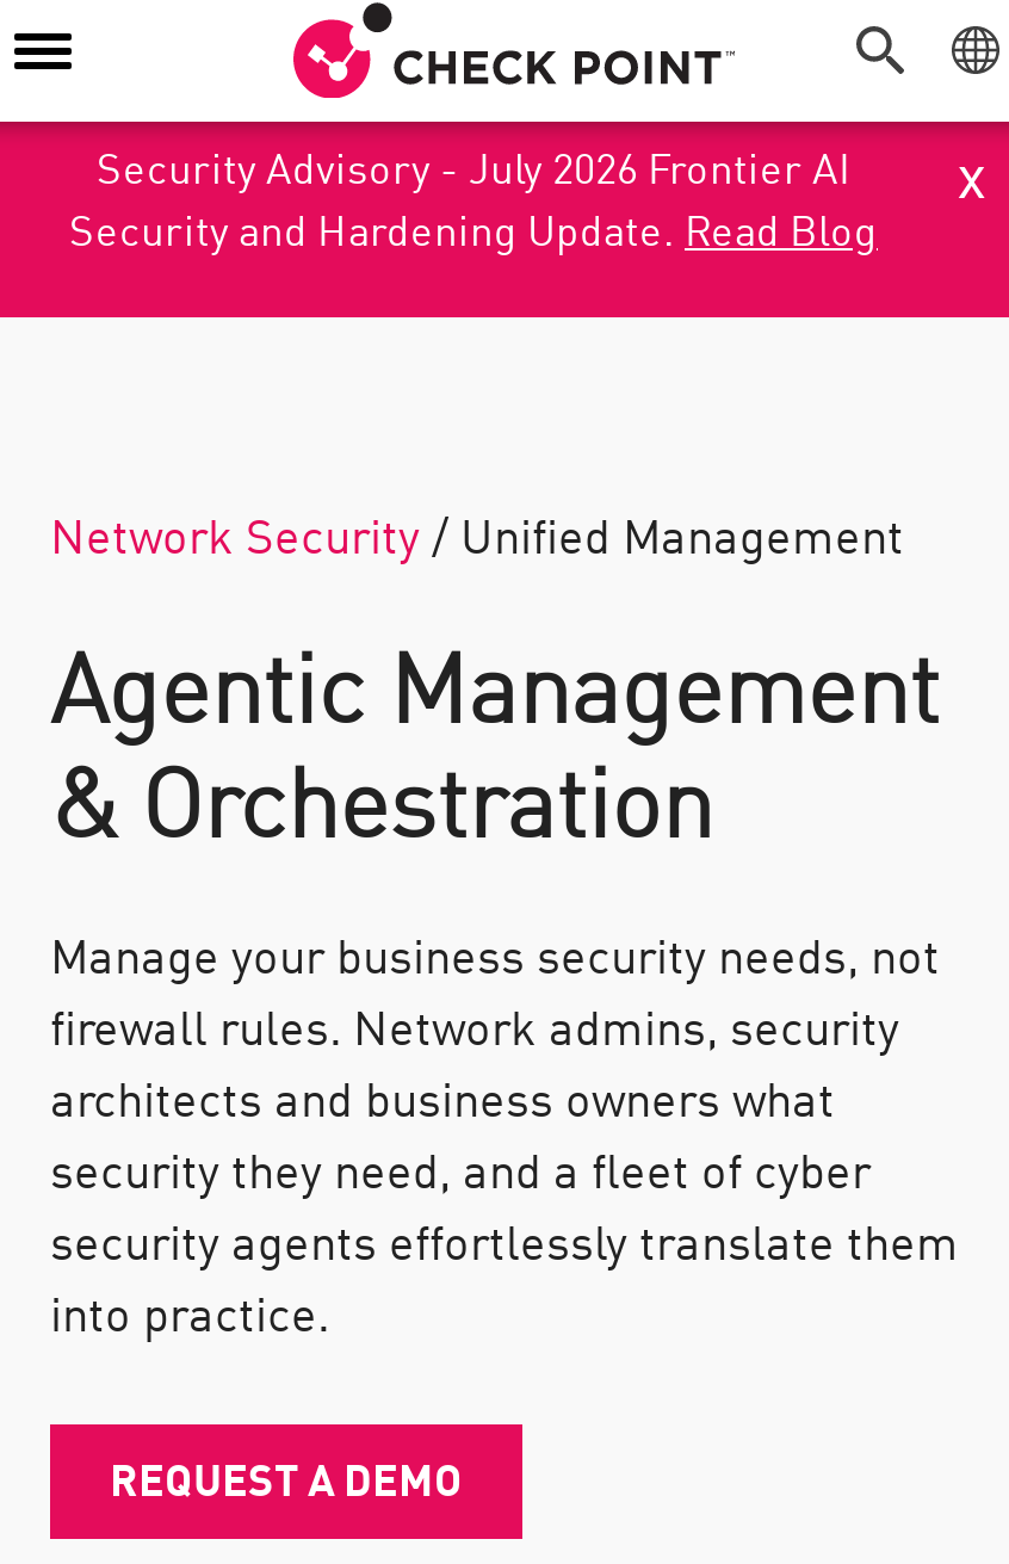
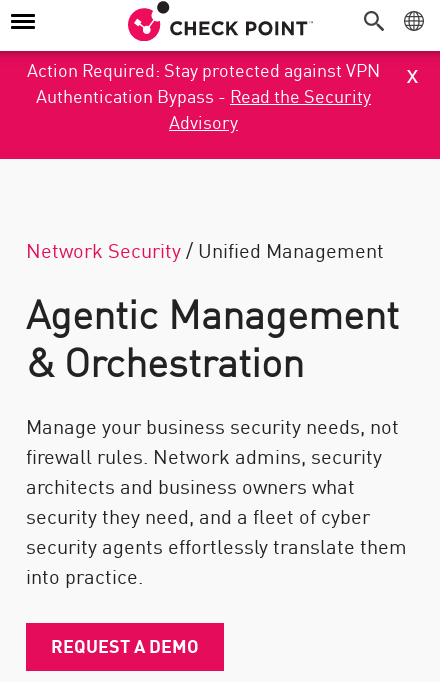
[69,134,878,258] Security Advisory - July 2026 Frontier AI | Security and Hardening Update. Read Blog -> [27,56,380,134] Action Required: Stay protected against VPN | Authentication Bypass - Read the Security | Advisory

